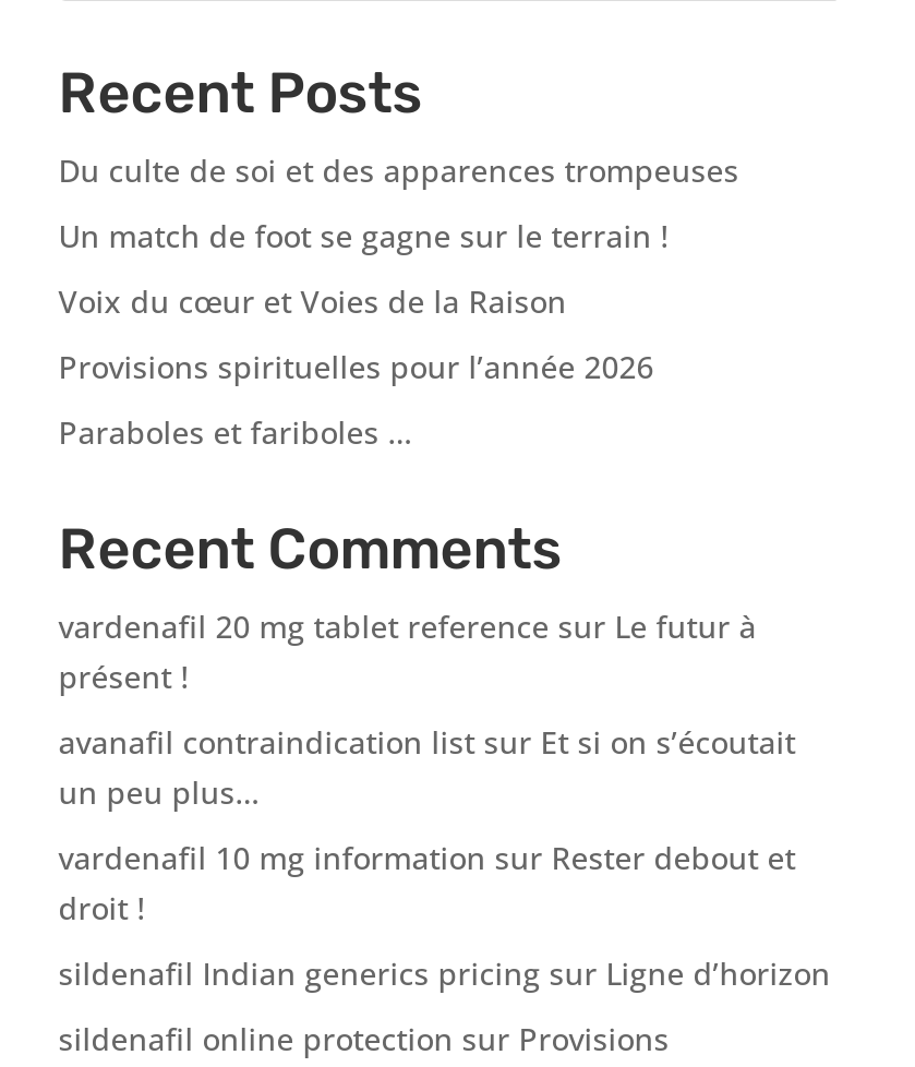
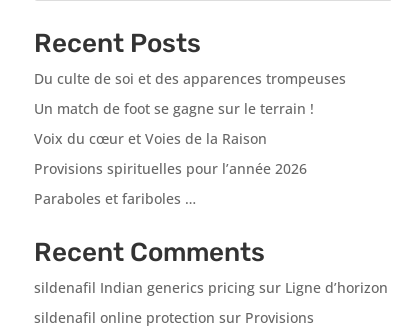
[58,606,796,929] vardenafil 20 mg tablet reference sur Le futur à | présent ! | avanafil contraindication list sur Et si on s’écoutait | un peu plus… | vardenafil 10 mg information sur Rester debout et | droit ! -> none

